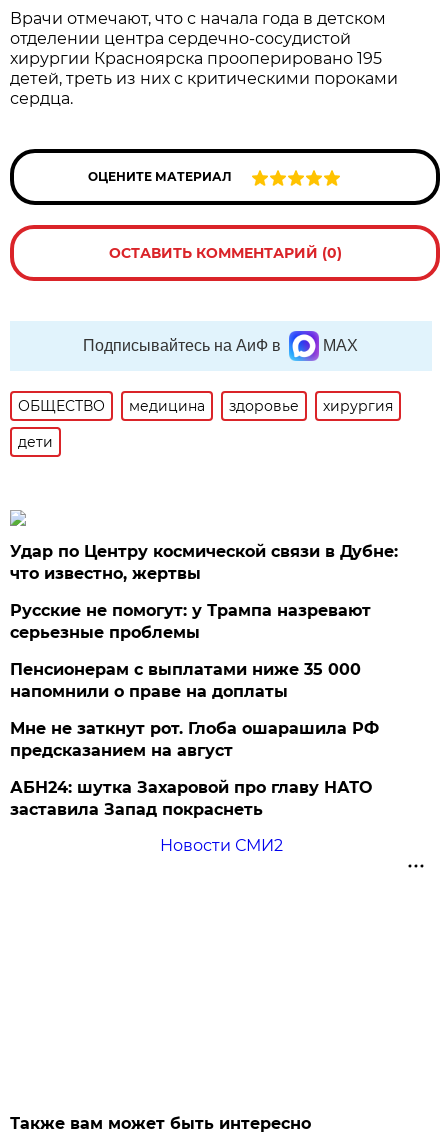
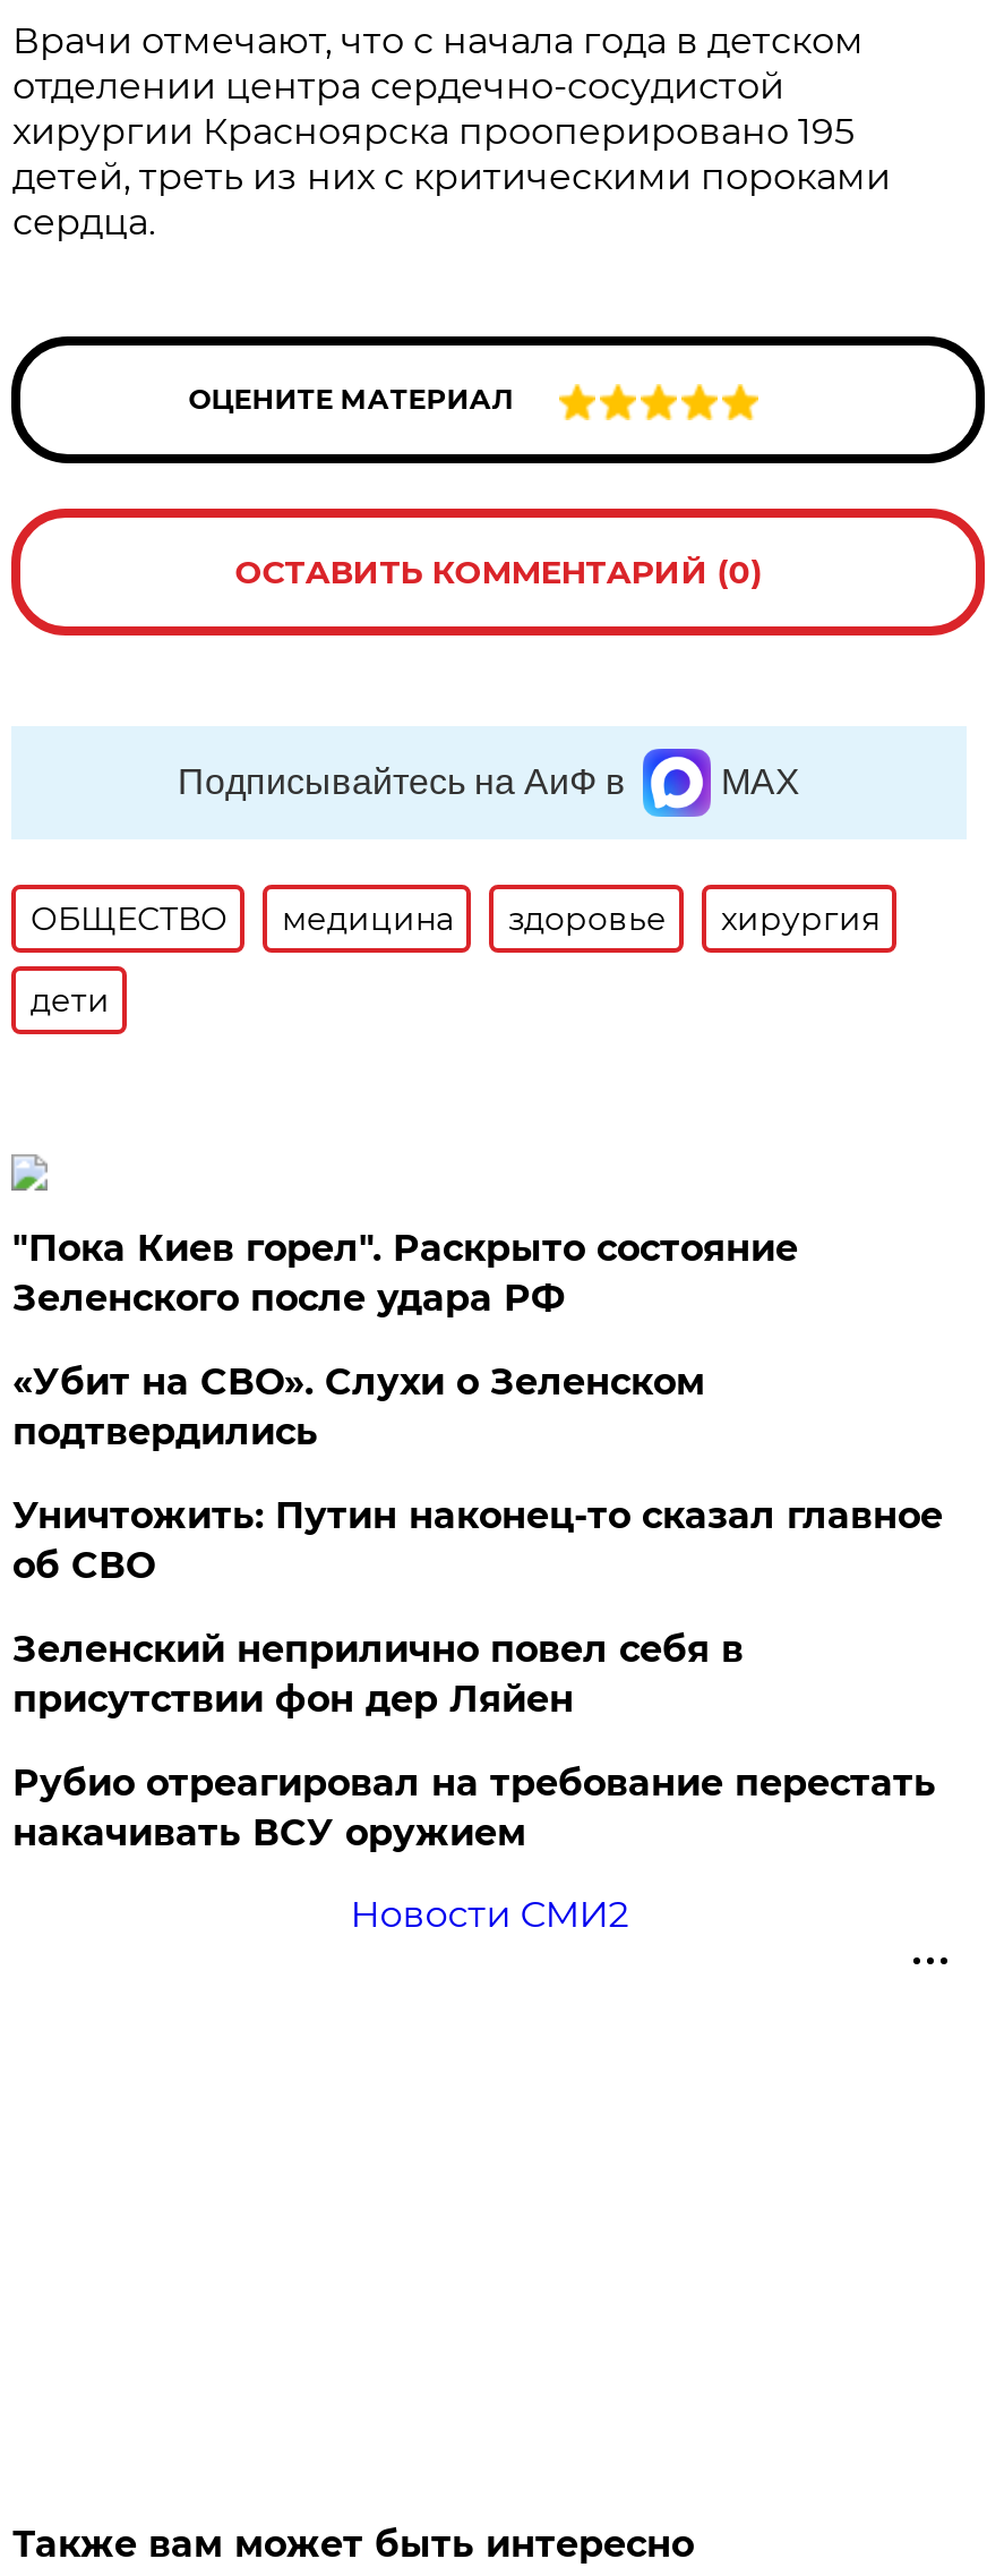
[10,542,398,583] Удар по Центру космической связи в Дубне: | что известно, жертвы -> [12,1227,798,1320] "Пока Киев горел". Раскрыто состояние | Зеленского после удара РФ
[10,601,371,642] Русские не помогут: у Трампа назревают | серьезные проблемы -> [12,1360,705,1453] «Убит на СВО». Слухи о Зеленском | подтвердились
[10,660,361,701] Пенсионерам с выплатами ниже 35 000 | напомнили о праве на доплаты -> [12,1494,943,1587] Уничтожить: Путин наконец-то сказал главное | об СВО
[10,719,379,760] Мне не заткнут рот. Глоба ошарашила РФ | предсказанием на август -> [12,1628,743,1721] Зеленский неприлично повел cебя в | присутствии фон дер Ляйен
[10,778,372,819] АБН24: шутка Захаровой про главу НАТО | заставила Запад покраснеть -> [12,1762,936,1854] Рубио отреагировал на требование перестать | накачивать ВСУ оружием

